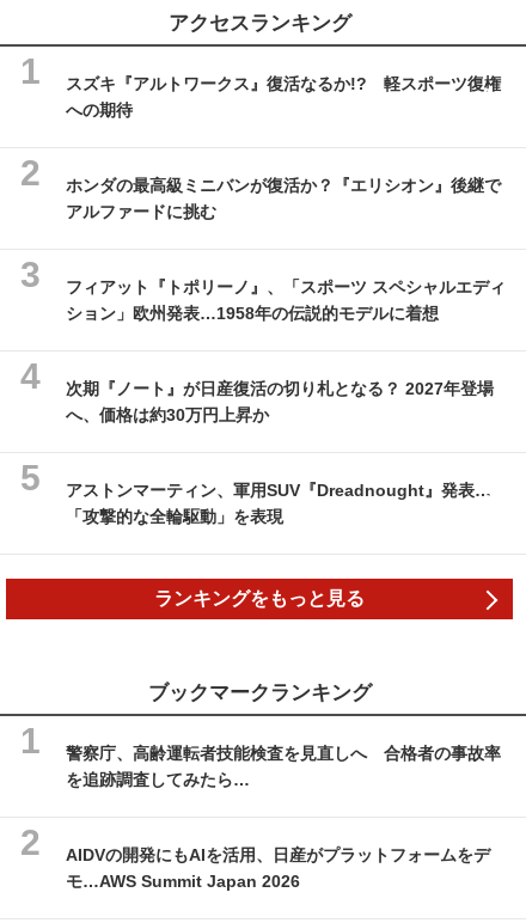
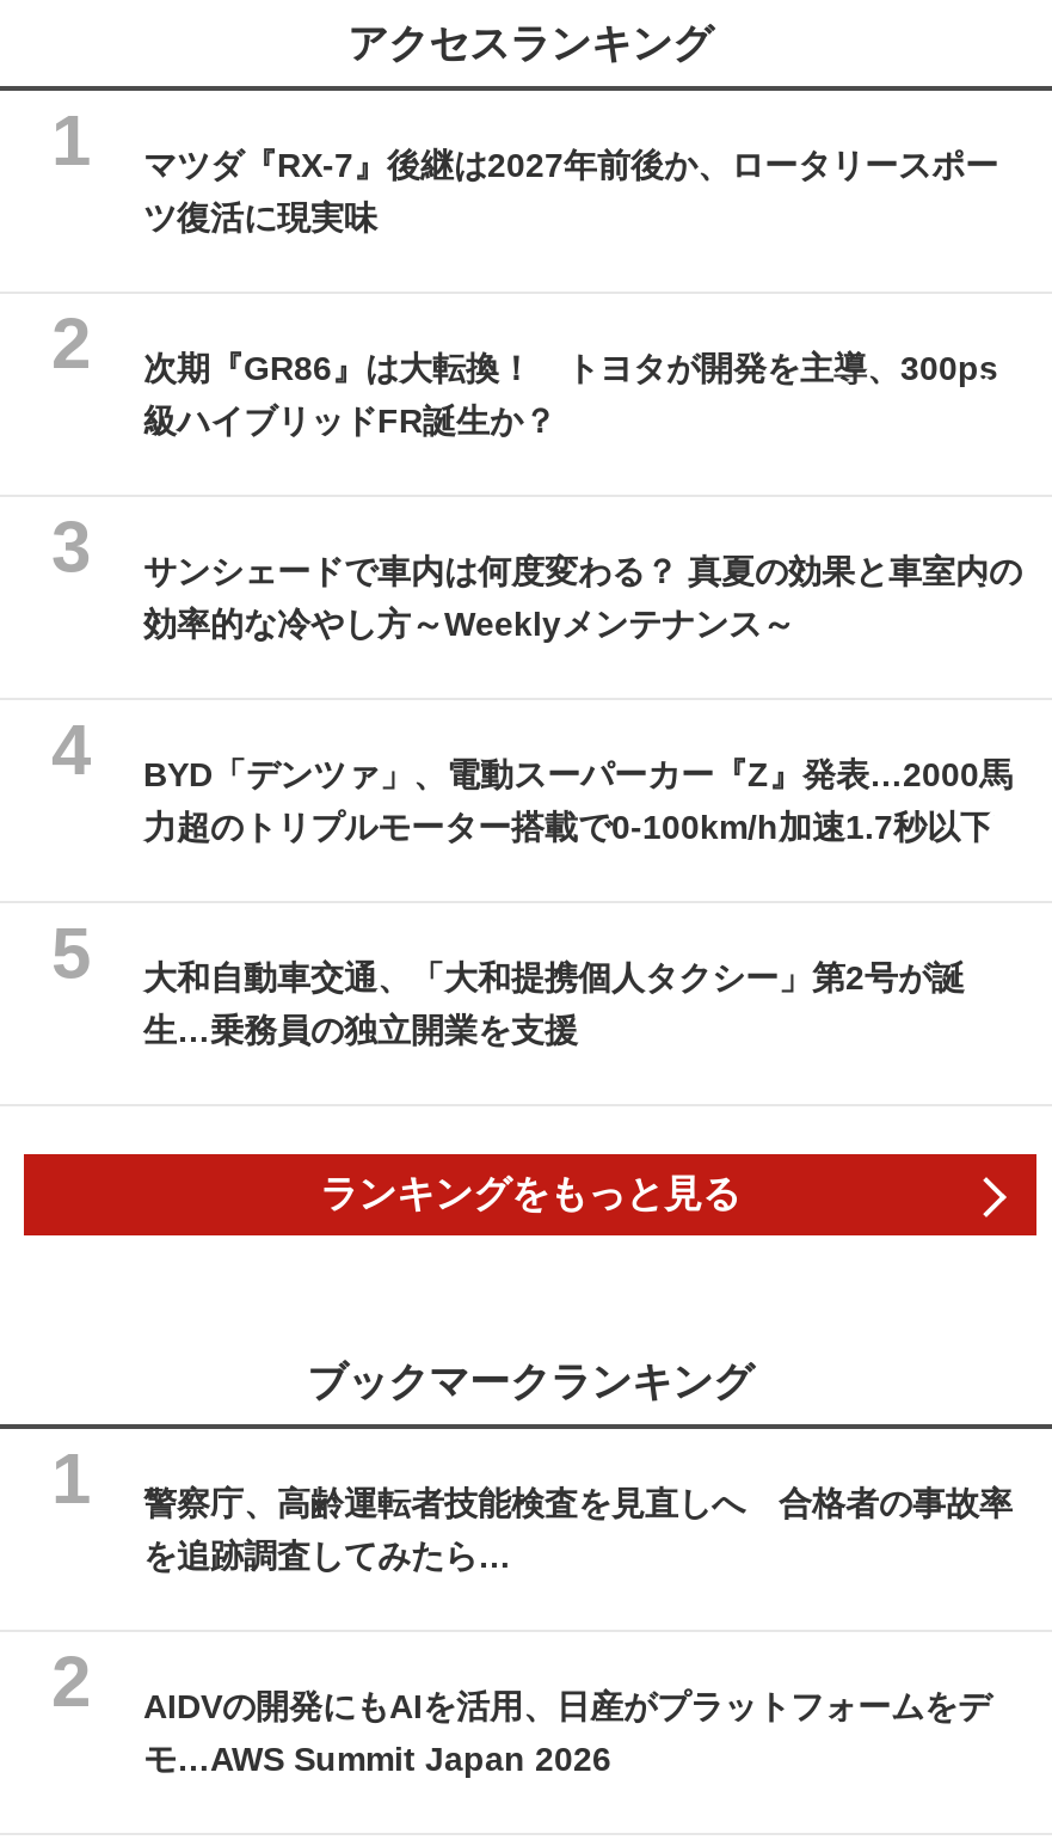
[66,74,501,119] スズキ『アルトワークス』復活なるか!? 軽スポーツ復権 | への期待 -> [143,145,998,236] マツダ『RX-7』後継は2027年前後か、ロータリースポー | ツ復活に現実味
[66,175,501,221] ホンダの最高級ミニバンが復活か？『エリシオン』後継で | アルファードに挑む -> [143,348,998,439] 次期『GR86』は大転換！ トヨタが開発を主導、300ps | 級ハイブリッドFR誕生か？
[66,277,506,322] フィアット『トポリーノ』、「スポーツ スペシャルエディ | ション」欧州発表…1958年の伝説的モデルに着想 -> [143,551,1022,642] サンシェードで車内は何度変わる？ 真夏の効果と車室内の | 効率的な冷やし方～Weeklyメンテナンス～
[66,379,494,424] 次期『ノート』が日産復活の切り札となる？ 2027年登場 | へ、価格は約30万円上昇か -> [143,754,1013,845] BYD「デンツァ」、電動スーパーカー『Z』発表…2000馬 | 力超のトリプルモーター搭載で0-100km/h加速1.7秒以下
[66,480,491,526] アストンマーティン、軍用SUV『Dreadnought』発表… | 「攻撃的な全輪駆動」を表現 -> [143,957,965,1048] 大和自動車交通、「大和提携個人タクシー」第2号が誕 | 生…乗務員の独立開業を支援

